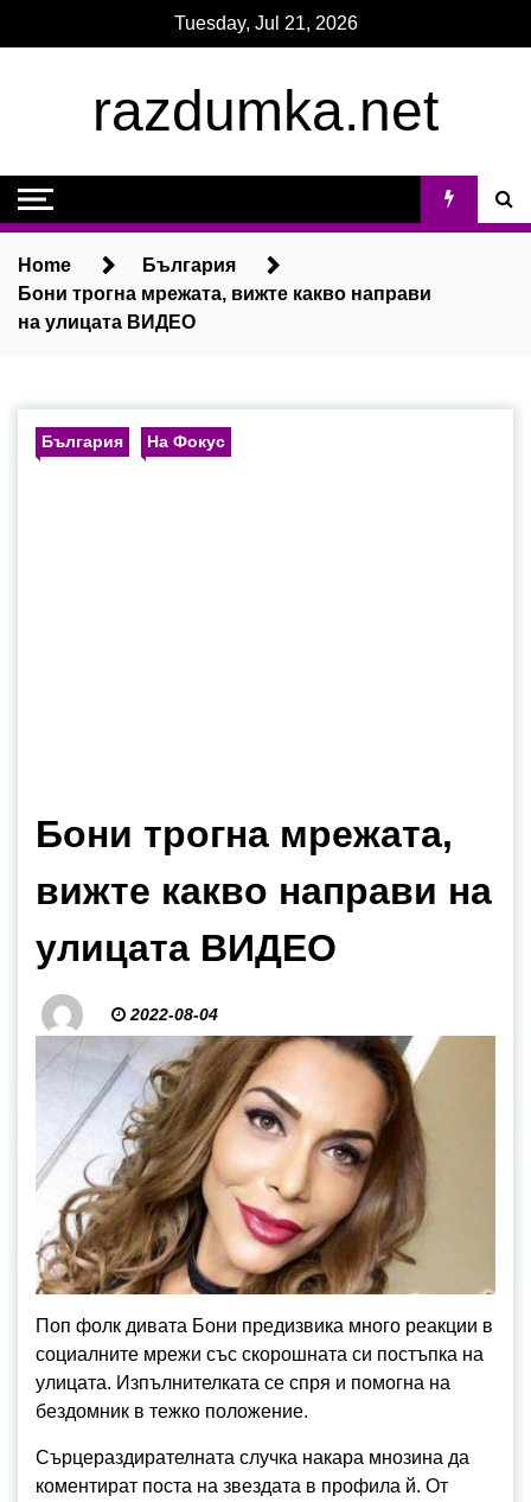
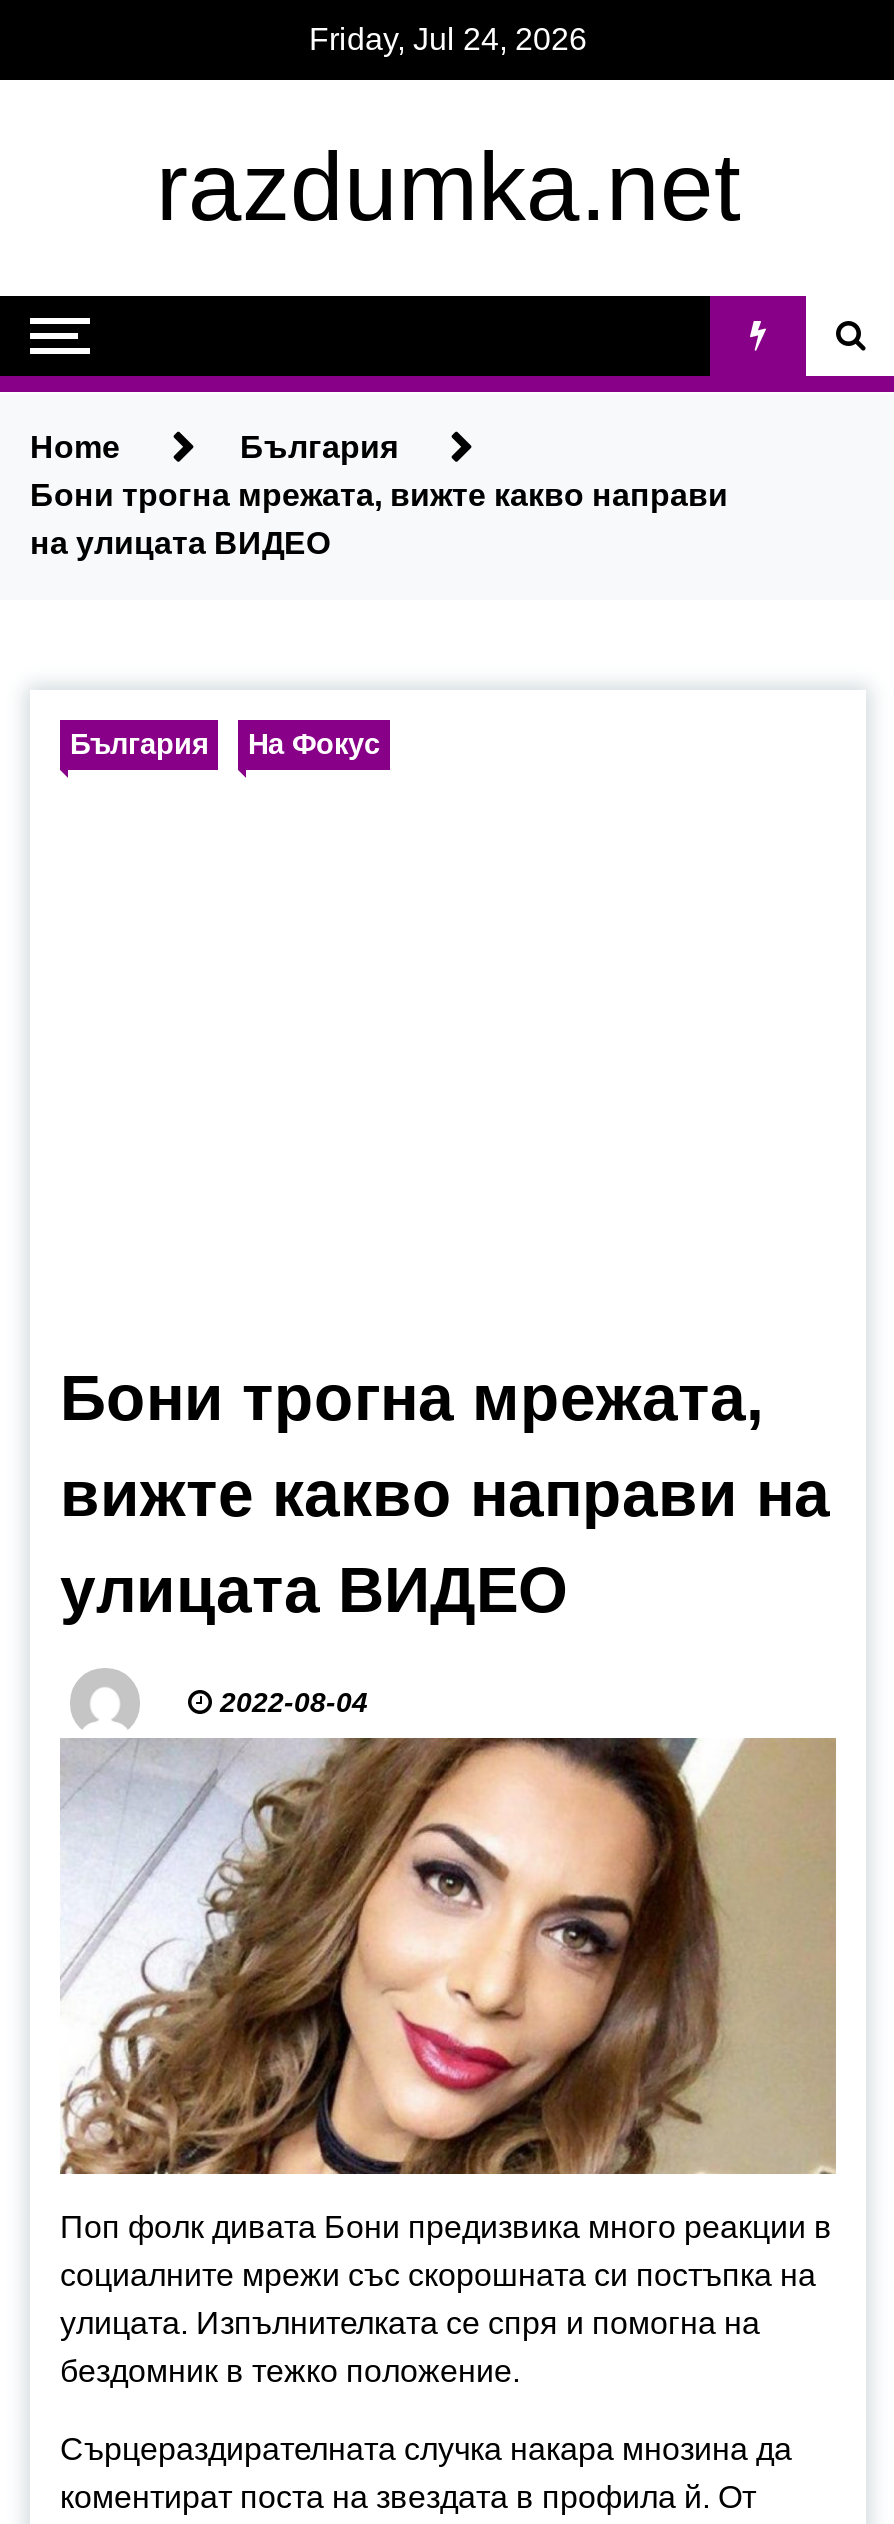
[174,13,357,33] Tuesday, Jul 21, 2026 -> [309,22,587,56] Friday, Jul 24, 2026

